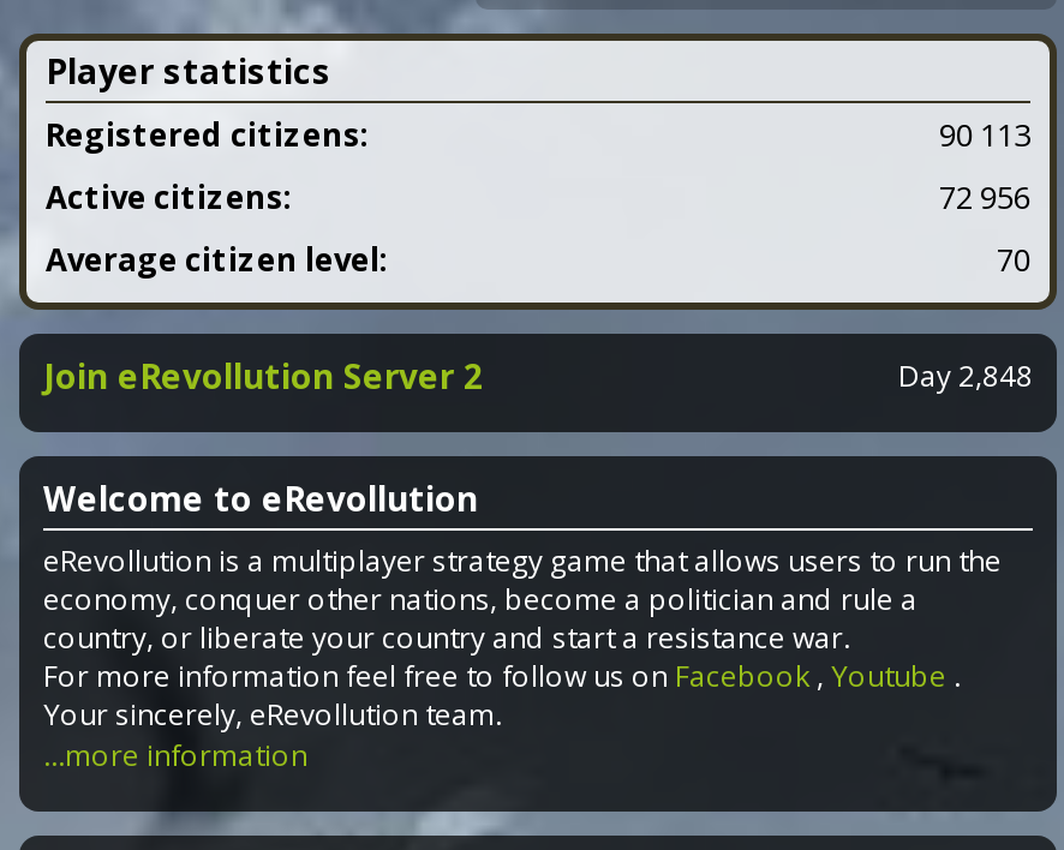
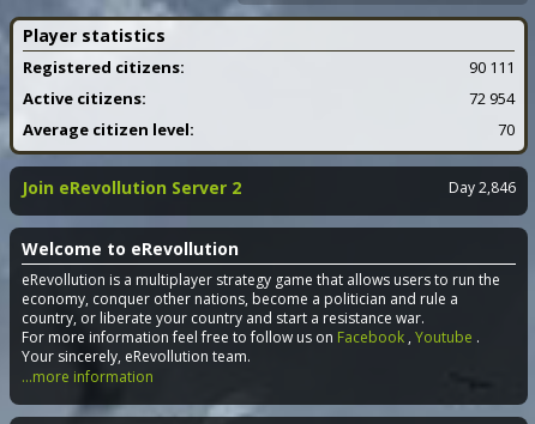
[939,113,1030,156] 90 113 -> [469,56,515,78] 90 111
[939,175,1030,219] 72 956 -> [469,87,515,109] 72 954
[898,355,1033,396] Day 2,848 -> [449,177,516,198] Day 2,846

